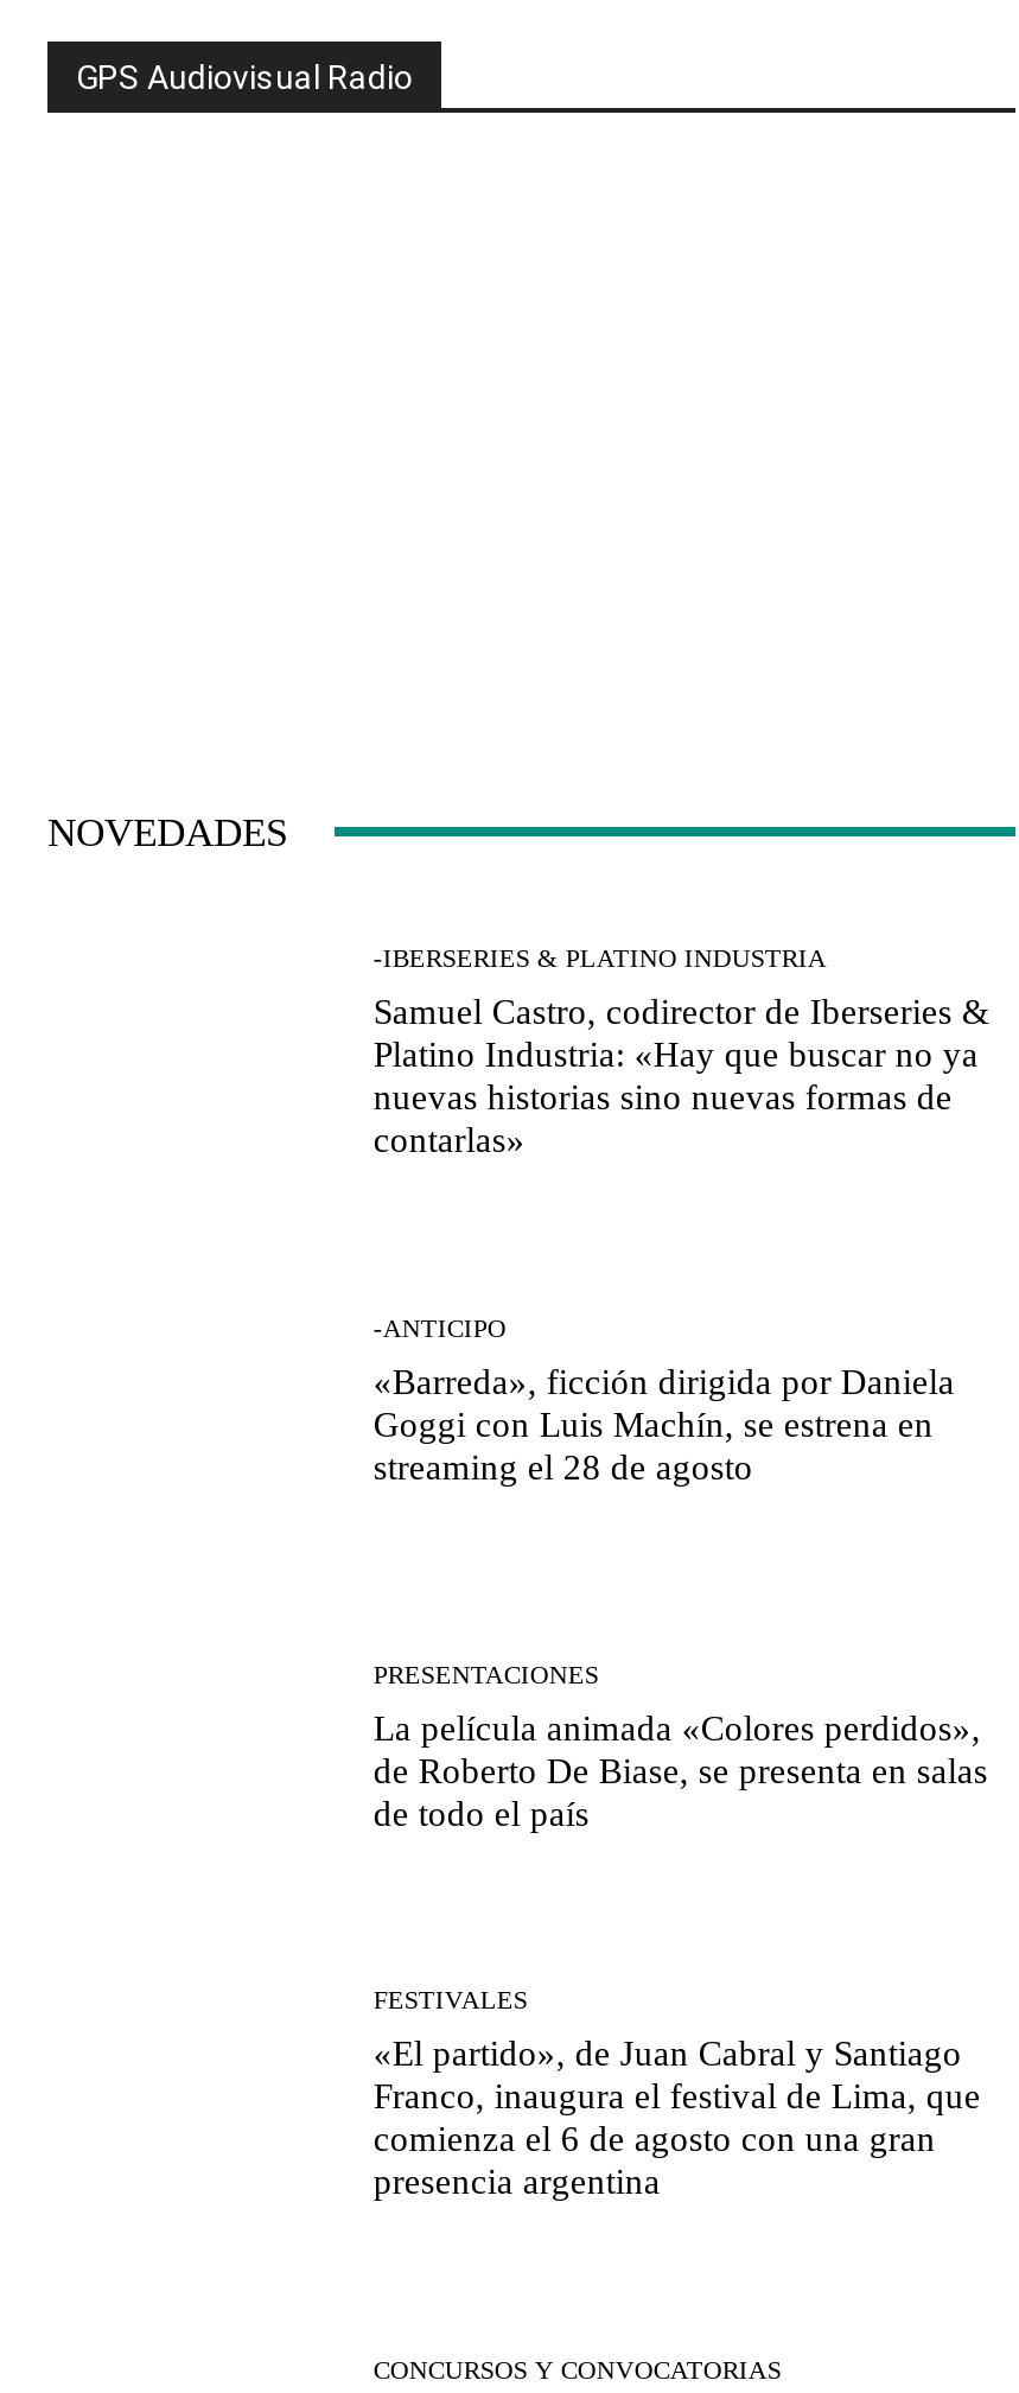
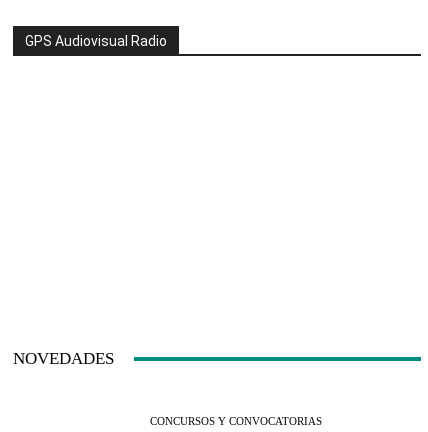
[373,944,990,1160] -IBERSERIES & PLATINO INDUSTRIA | Samuel Castro, codirector de Iberseries & | Platino Industria: «Hay que buscar no ya | nuevas historias sino nuevas formas de | contarlas» -> none
[373,1312,955,1486] -ANTICIPO | «Barreda», ficción dirigida por Daniela | Goggi con Luis Machín, se estrena en | streaming el 28 de agosto -> none
[373,1660,988,1833] PRESENTACIONES | La película animada «Colores perdidos», | de Roberto De Biase, se presenta en salas | de todo el país -> none
[373,1986,981,2202] FESTIVALES | «El partido», de Juan Cabral y Santiago | Franco, inaugura el festival de Lima, que | comienza el 6 de agosto con una gran | presencia argentina -> none

